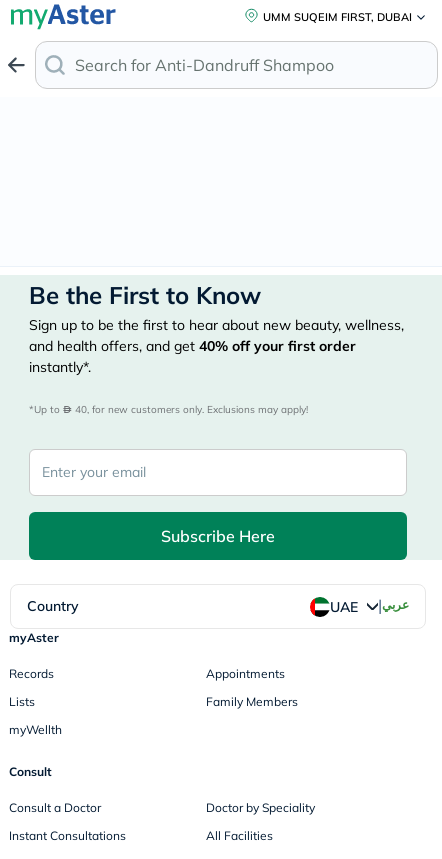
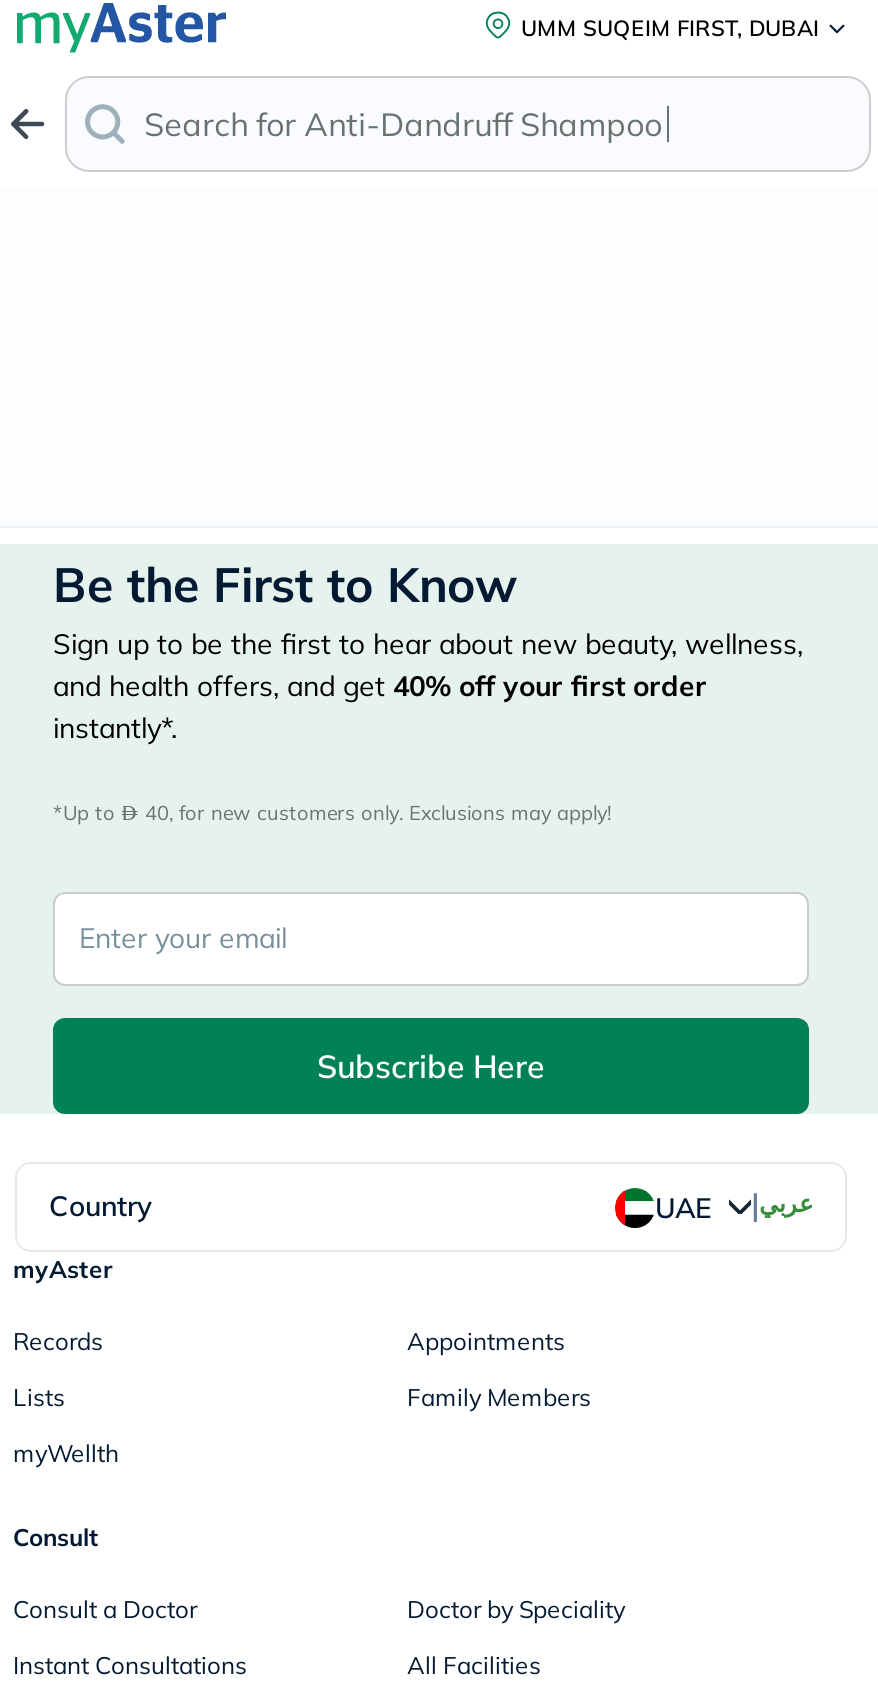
[75,55,292,75] Search for Anti-Dandruff Sha -> [144,104,662,144] Search for Anti-Dandruff Shampoo

